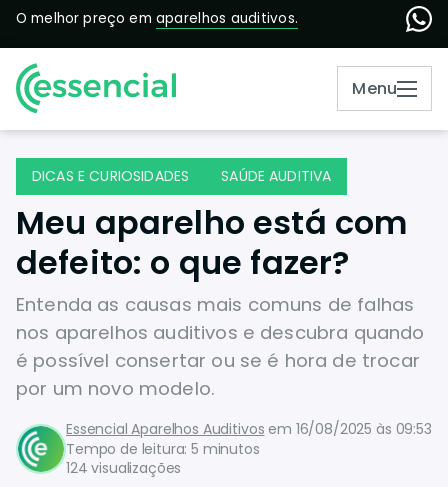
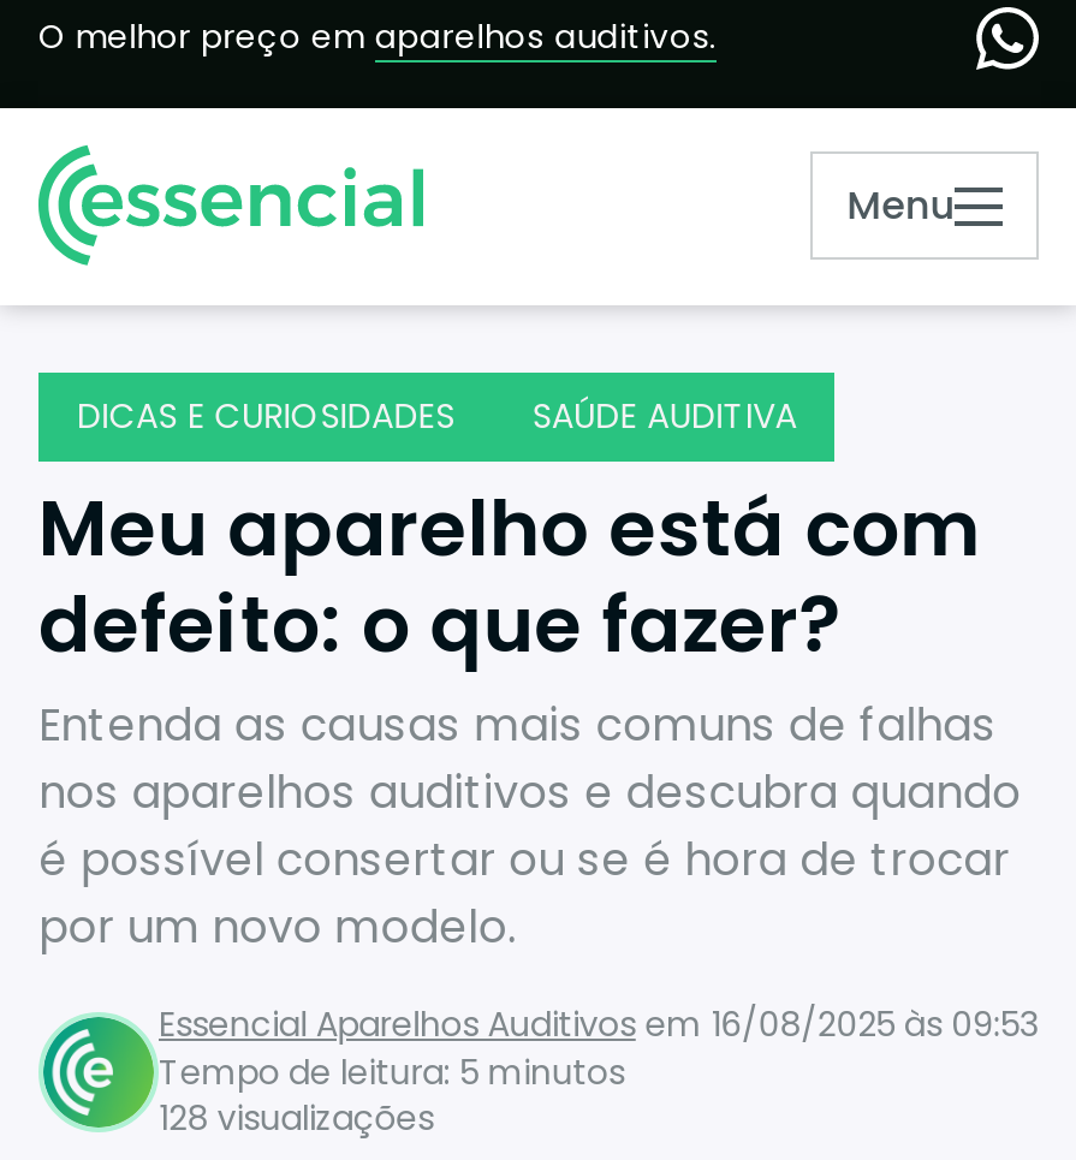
[66,458,181,478] 124 visualizações -> [159,1094,434,1142] 128 visualizações

